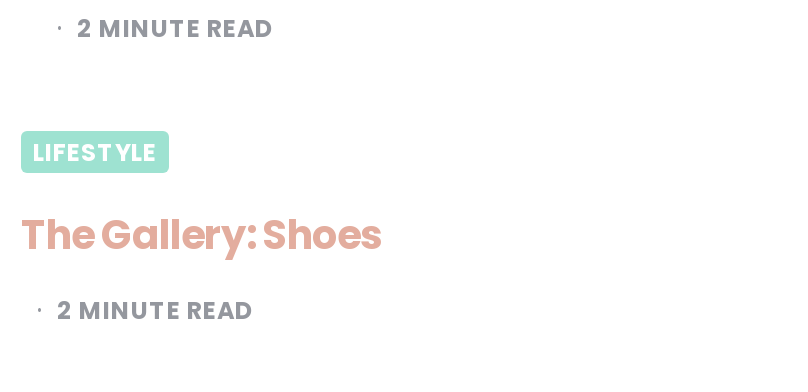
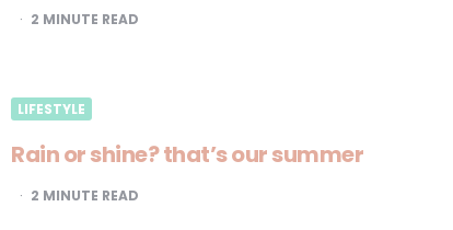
[21,206,381,262] The Gallery: Shoes -> [11,139,363,169] Rain or shine? that’s our summer

